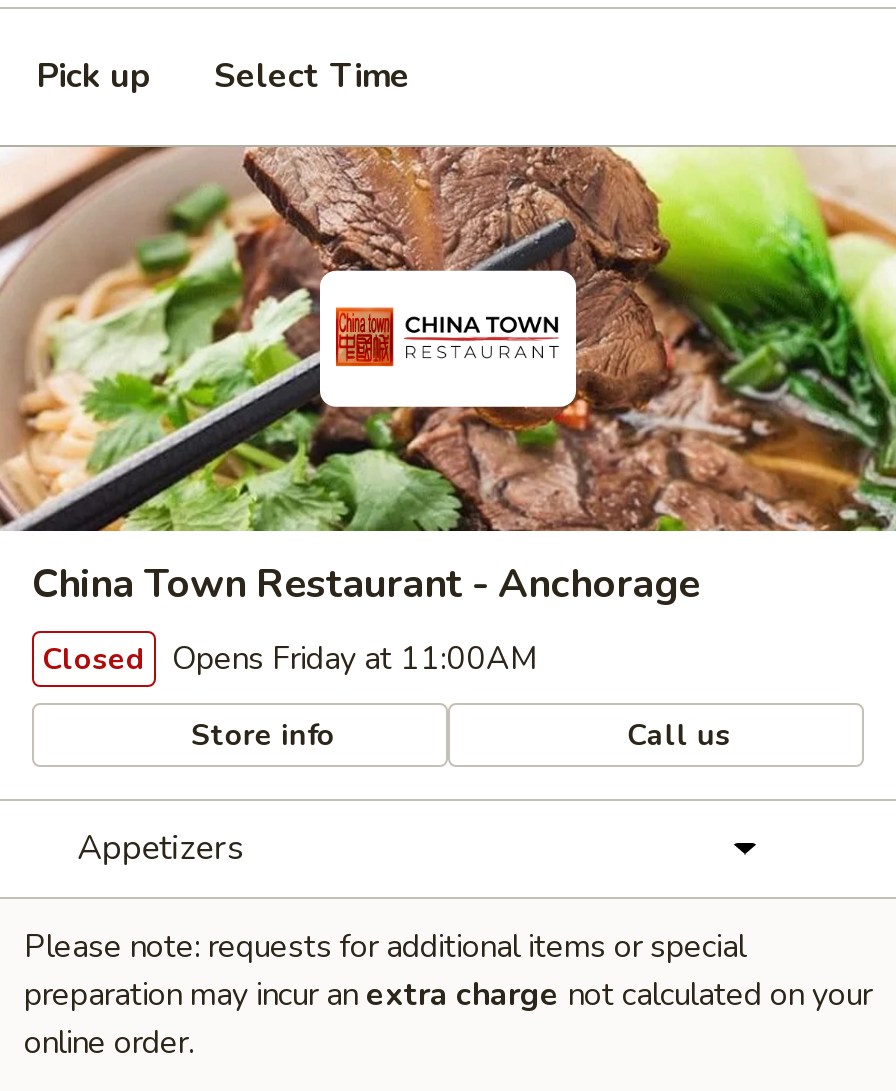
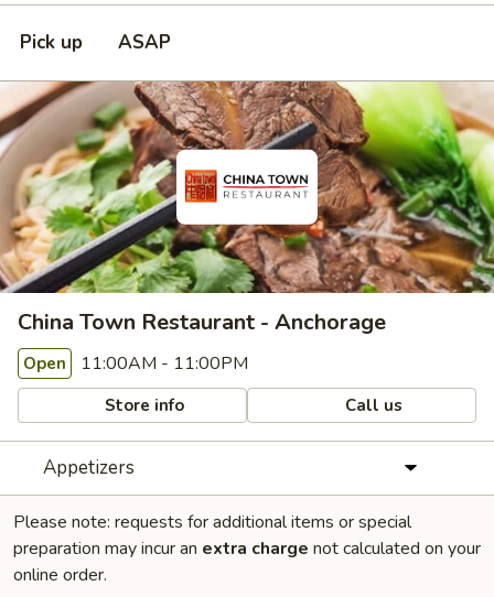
[214,53,410,99] Select Time -> [118,30,171,55] ASAP
[42,637,538,681] Closed Opens Friday at 11:00AM -> [23,351,248,376] Open 11:00AM - 11:00PM

